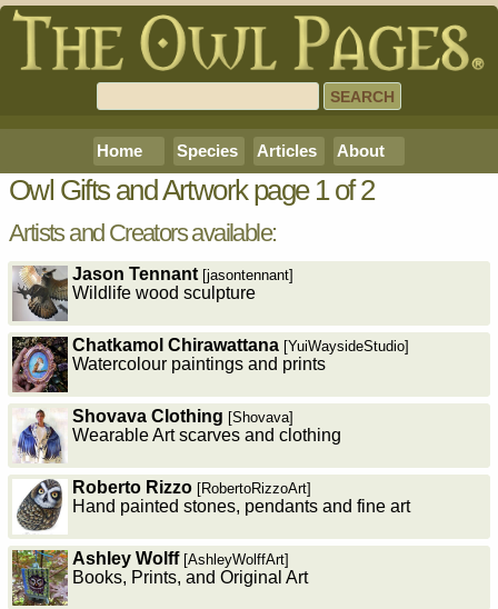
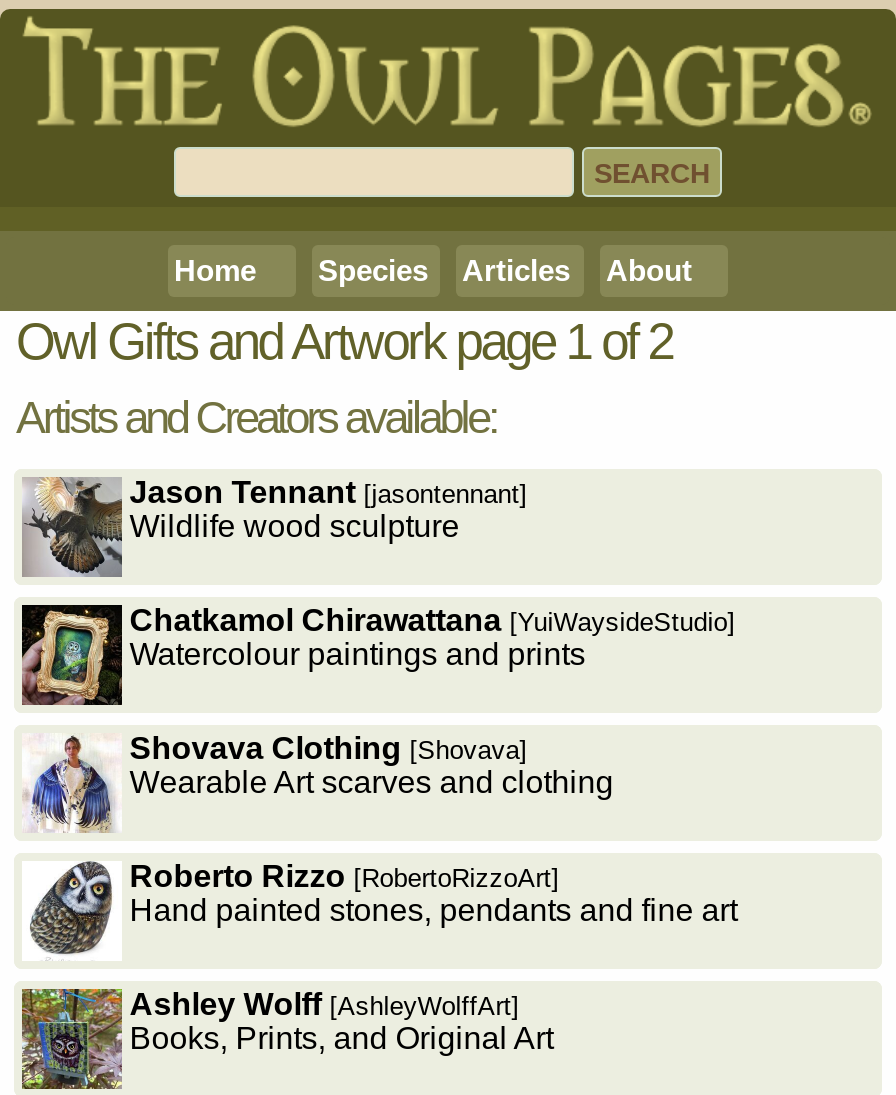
[12,336,68,392] [image] -> [24,603,120,705] [image]

